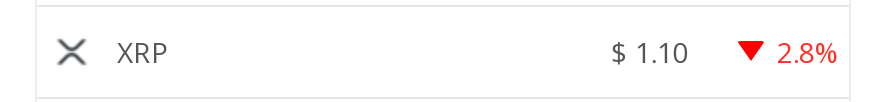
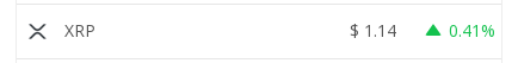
[611,32,689,70] $ 1.10 -> [349,19,396,42] $ 1.14
[777,32,839,70] 2.8% -> [449,19,495,42] 0.41%

